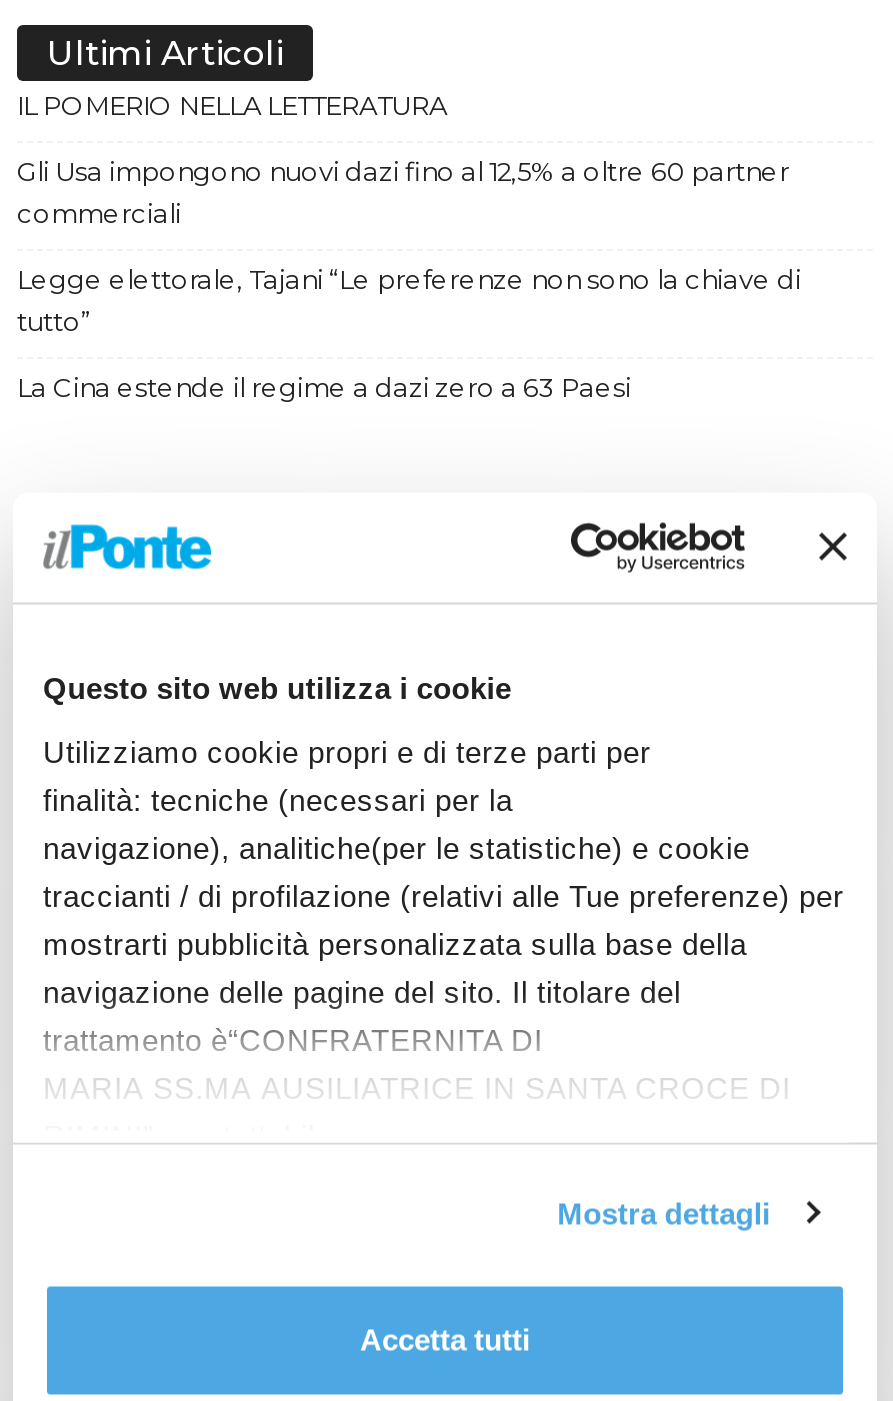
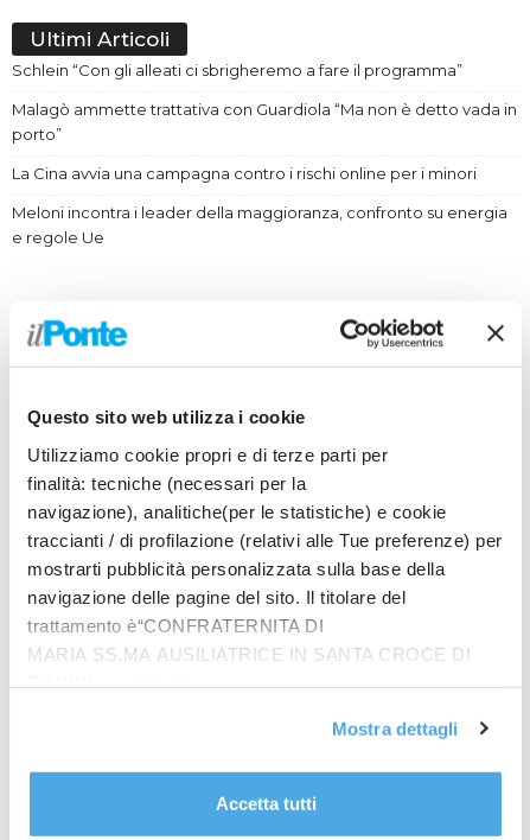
[17,88,447,120] IL POMERIO NELLA LETTERATURA -> [12,60,462,79] Schlein “Con gli alleati ci sbrigheremo a fare il programma”
[17,154,789,228] Gli Usa impongono nuovi dazi fino al 12,5% a oltre 60 partner | commerciali -> [12,99,517,143] Malagò ammette trattativa con Guardiola “Ma non è detto vada in | porto”
[17,262,801,336] Legge elettorale, Tajani “Le preferenze non sono la chiave di | tutto” -> [12,163,477,182] La Cina avvia una campagna contro i rischi online per i minori
[17,370,631,402] La Cina estende il regime a dazi zero a 63 Paesi -> [12,202,507,246] Meloni incontra i leader della maggioranza, confronto su energia | e regole Ue

